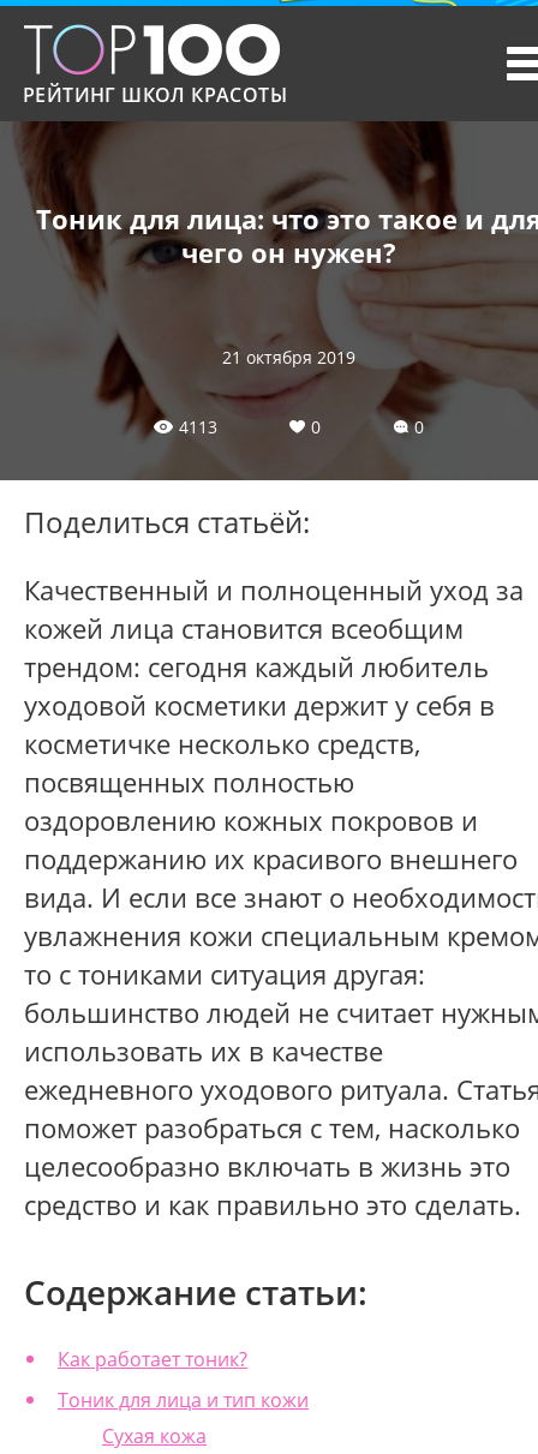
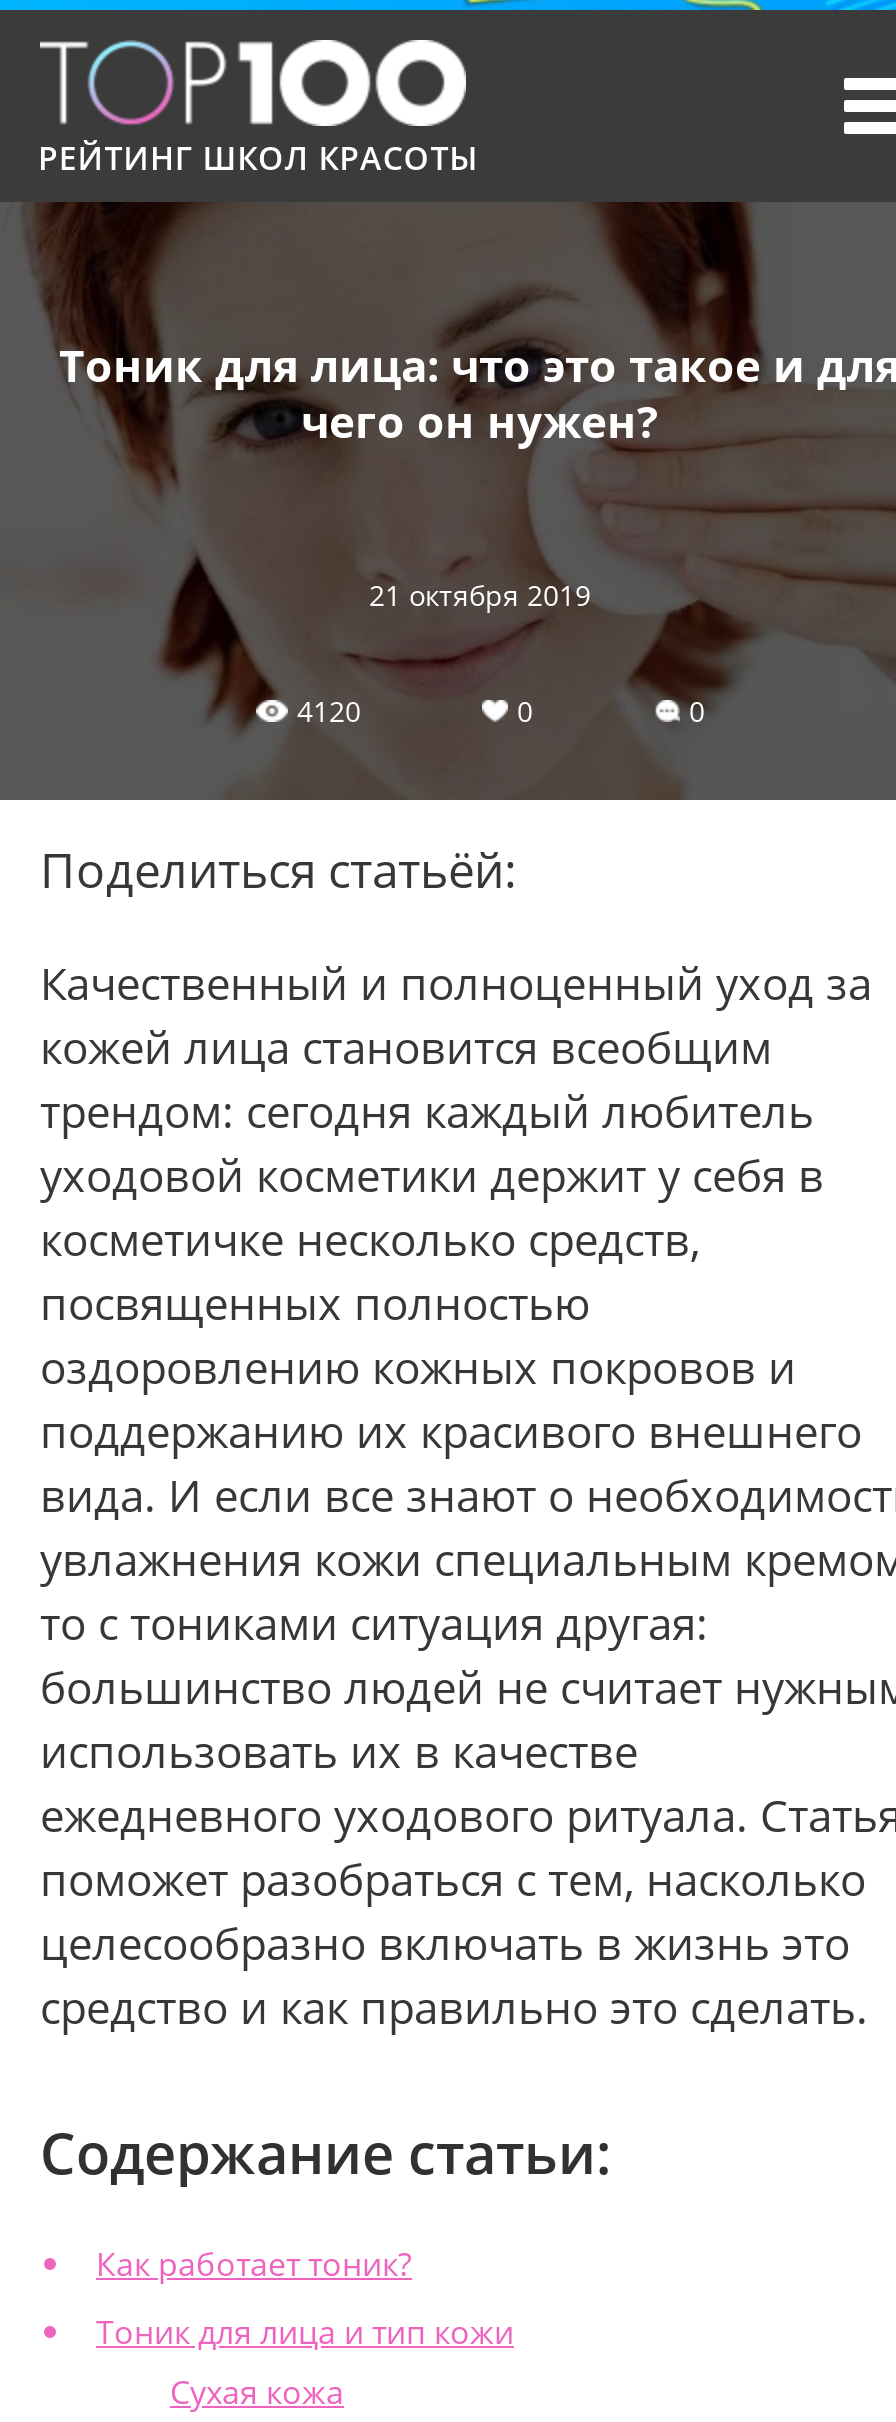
[178,415,217,438] 4113 -> [297,692,361,730] 4120

